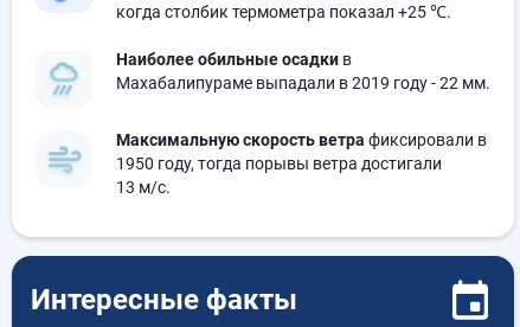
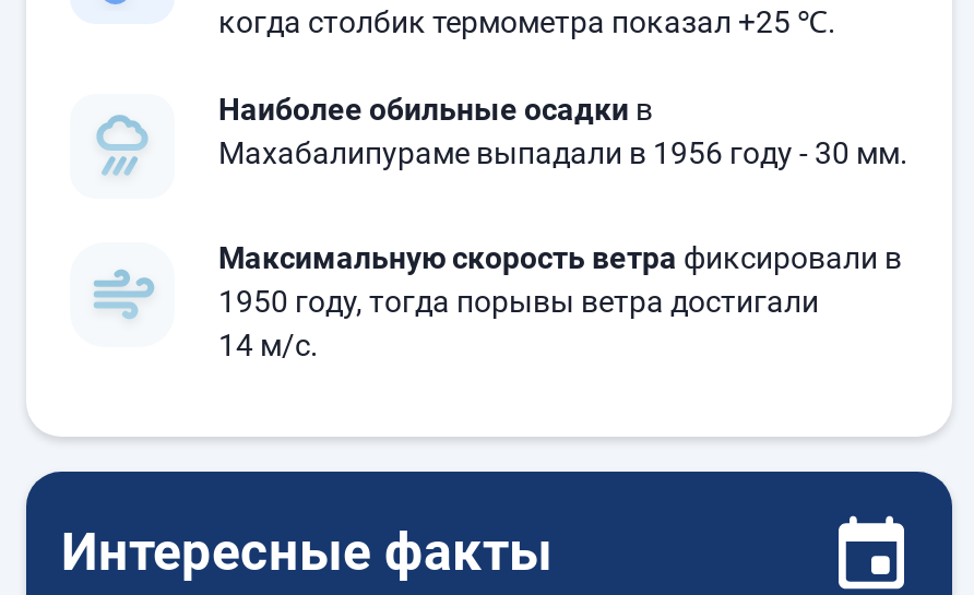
[116,73,490,92] Махабалипураме выпадали в 2019 году - 22 мм. -> [218,135,908,170] Махабалипураме выпадали в 1956 году - 30 мм.
[116,178,171,197] 13 м/с. -> [218,328,319,362] 14 м/с.

